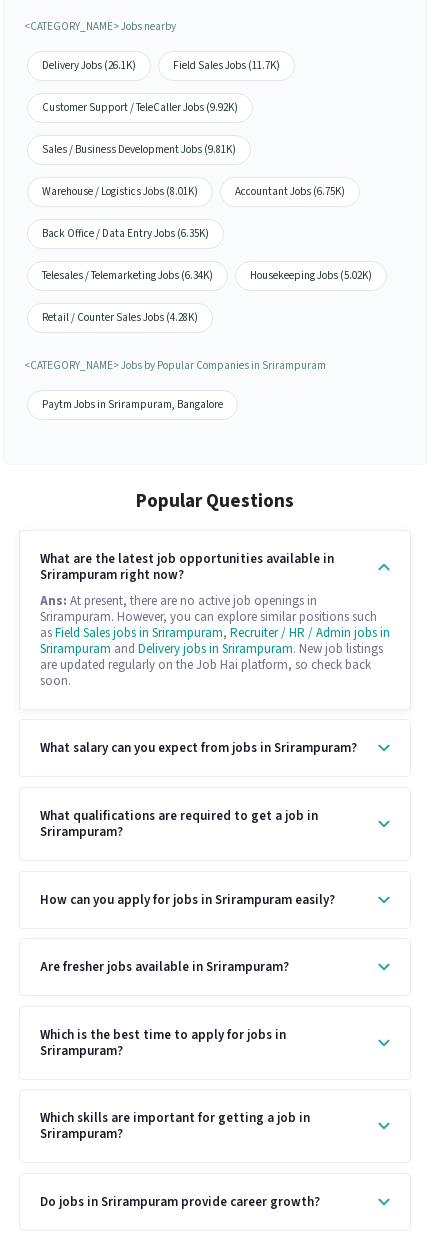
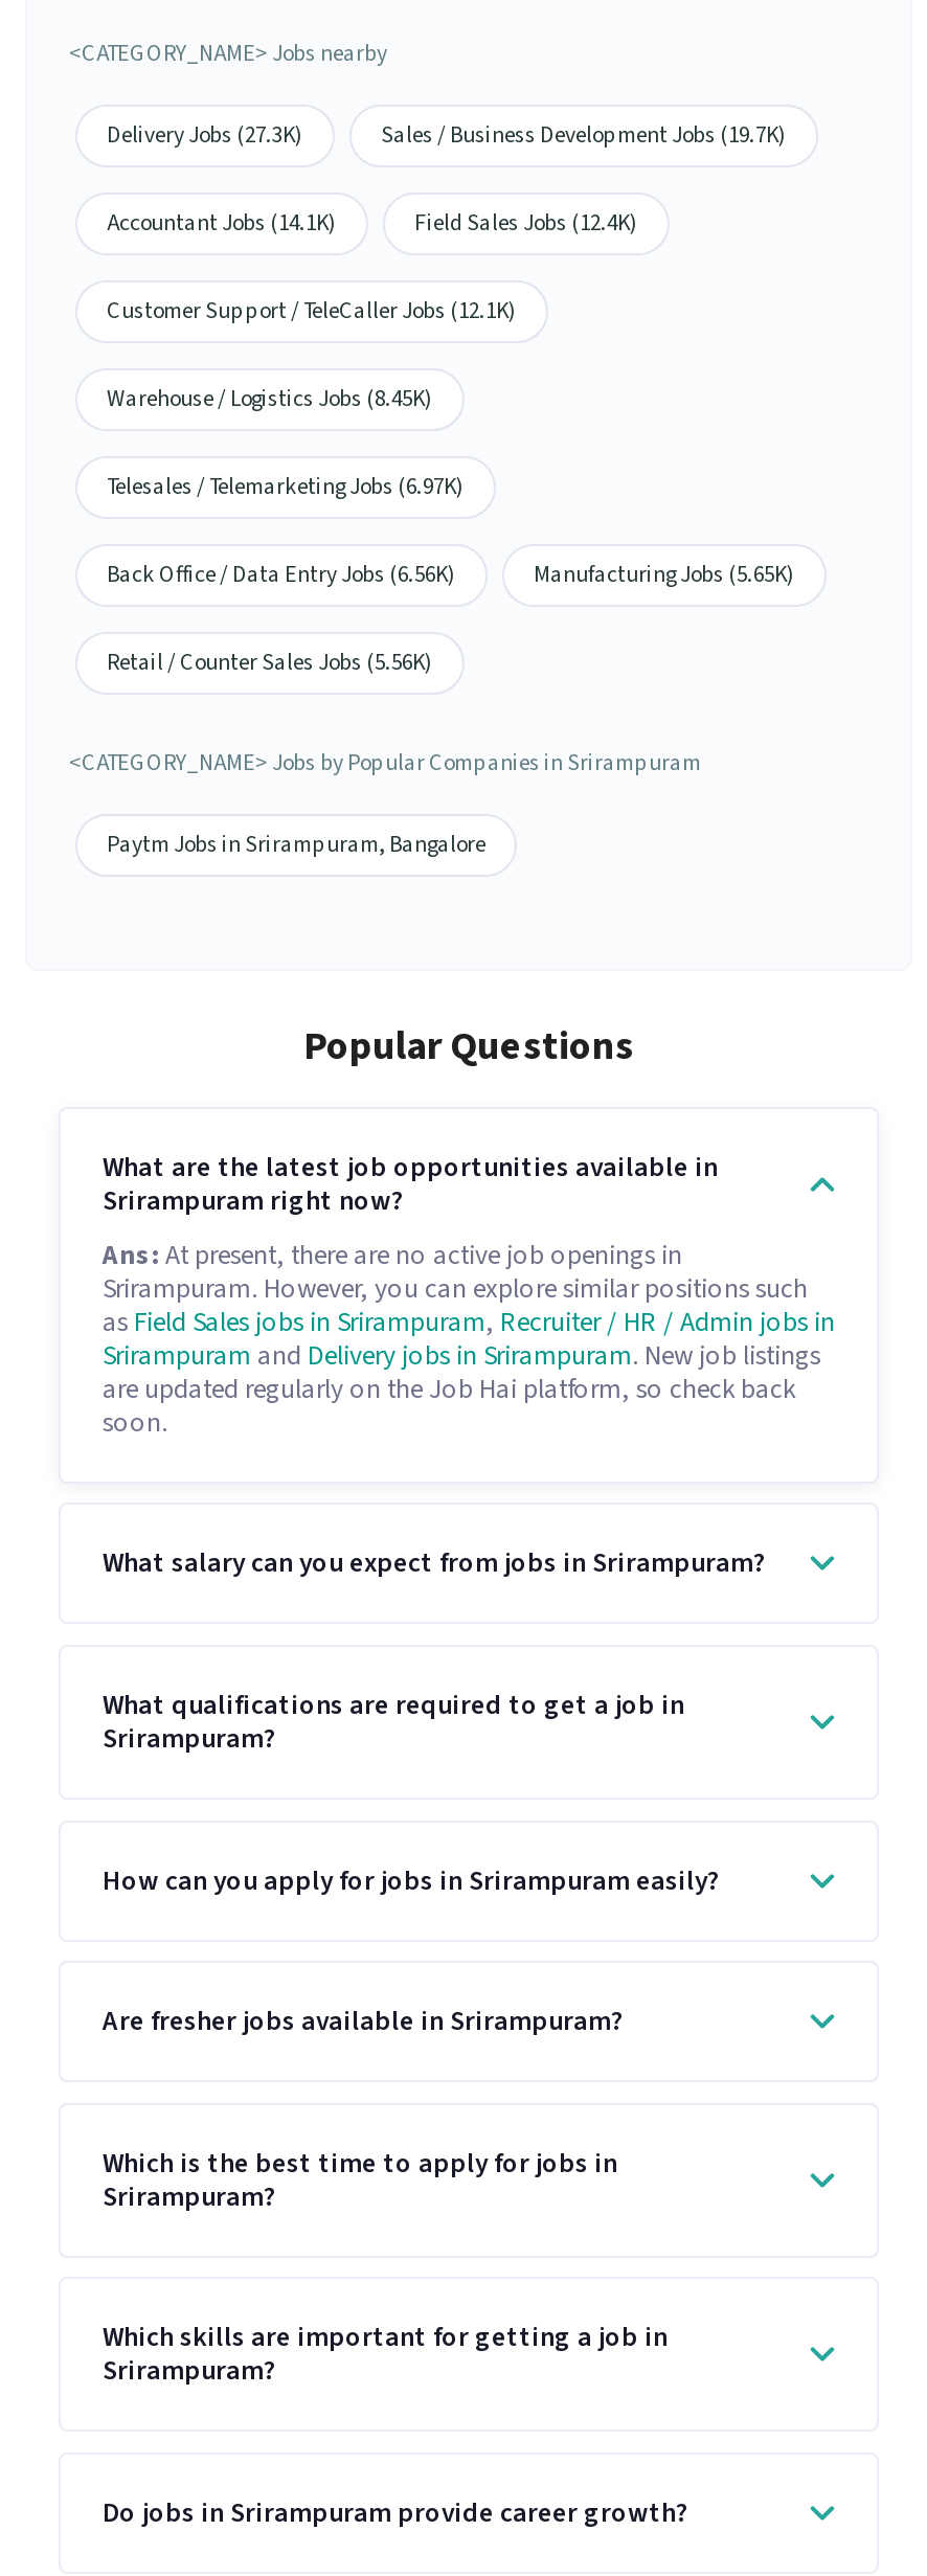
[42,58,280,73] Delivery Jobs (26.1K) | Field Sales Jobs (11.7K) -> [107,119,787,150] Delivery Jobs (27.3K) | Sales / Business Development Jobs (19.7K)
[42,100,238,115] Customer Support / TeleCaller Jobs (9.92K) -> [107,207,638,238] Accountant Jobs (14.1K) | Field Sales Jobs (12.4K)
[42,142,236,157] Sales / Business Development Jobs (9.81K) -> [107,295,517,326] Customer Support / TeleCaller Jobs (12.1K)
[42,184,345,199] Warehouse / Logistics Jobs (8.01K) | Accountant Jobs (6.75K) -> [107,383,433,414] Warehouse / Logistics Jobs (8.45K)
[42,226,209,241] Back Office / Data Entry Jobs (6.35K) -> [107,470,465,502] Telesales / Telemarketing Jobs (6.97K)
[42,268,372,283] Telesales / Telemarketing Jobs (6.34K) | Housekeeping Jobs (5.02K) -> [107,558,795,590] Back Office / Data Entry Jobs (6.56K) | Manufacturing Jobs (5.65K)
[42,310,198,325] Retail / Counter Sales Jobs (4.28K) -> [107,646,433,678] Retail / Counter Sales Jobs (5.56K)

